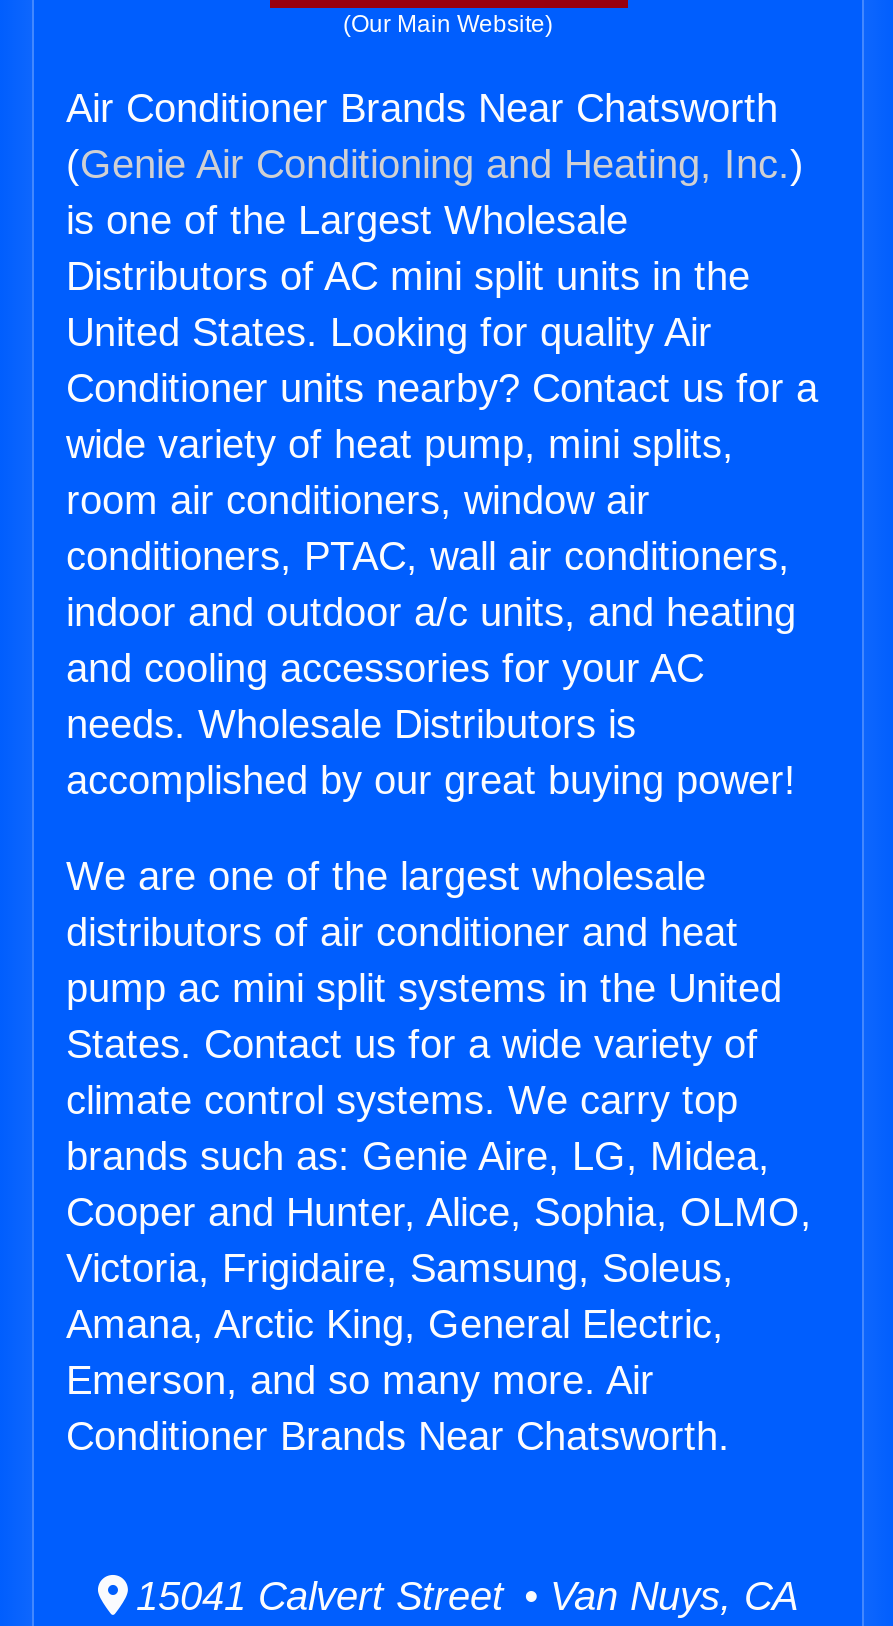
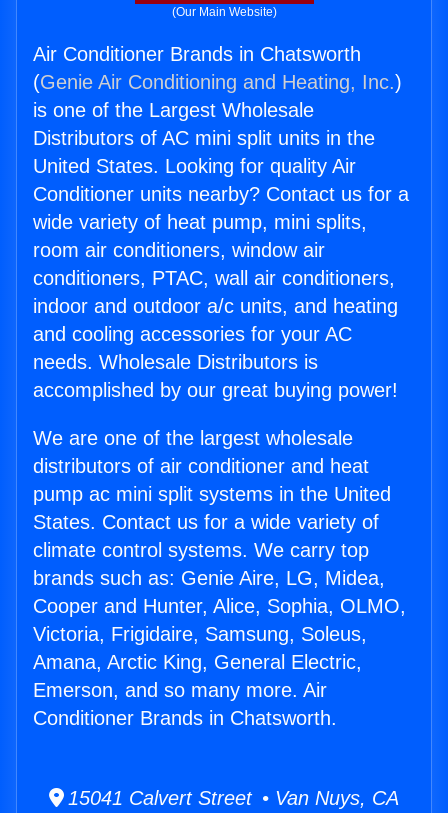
[66,86,778,130] Air Conditioner Brands Near Chatsworth -> [33,43,361,65] Air Conditioner Brands in Chatsworth
[66,1414,730,1458] Conditioner Brands Near Chatsworth. -> [33,707,337,729] Conditioner Brands in Chatsworth.

